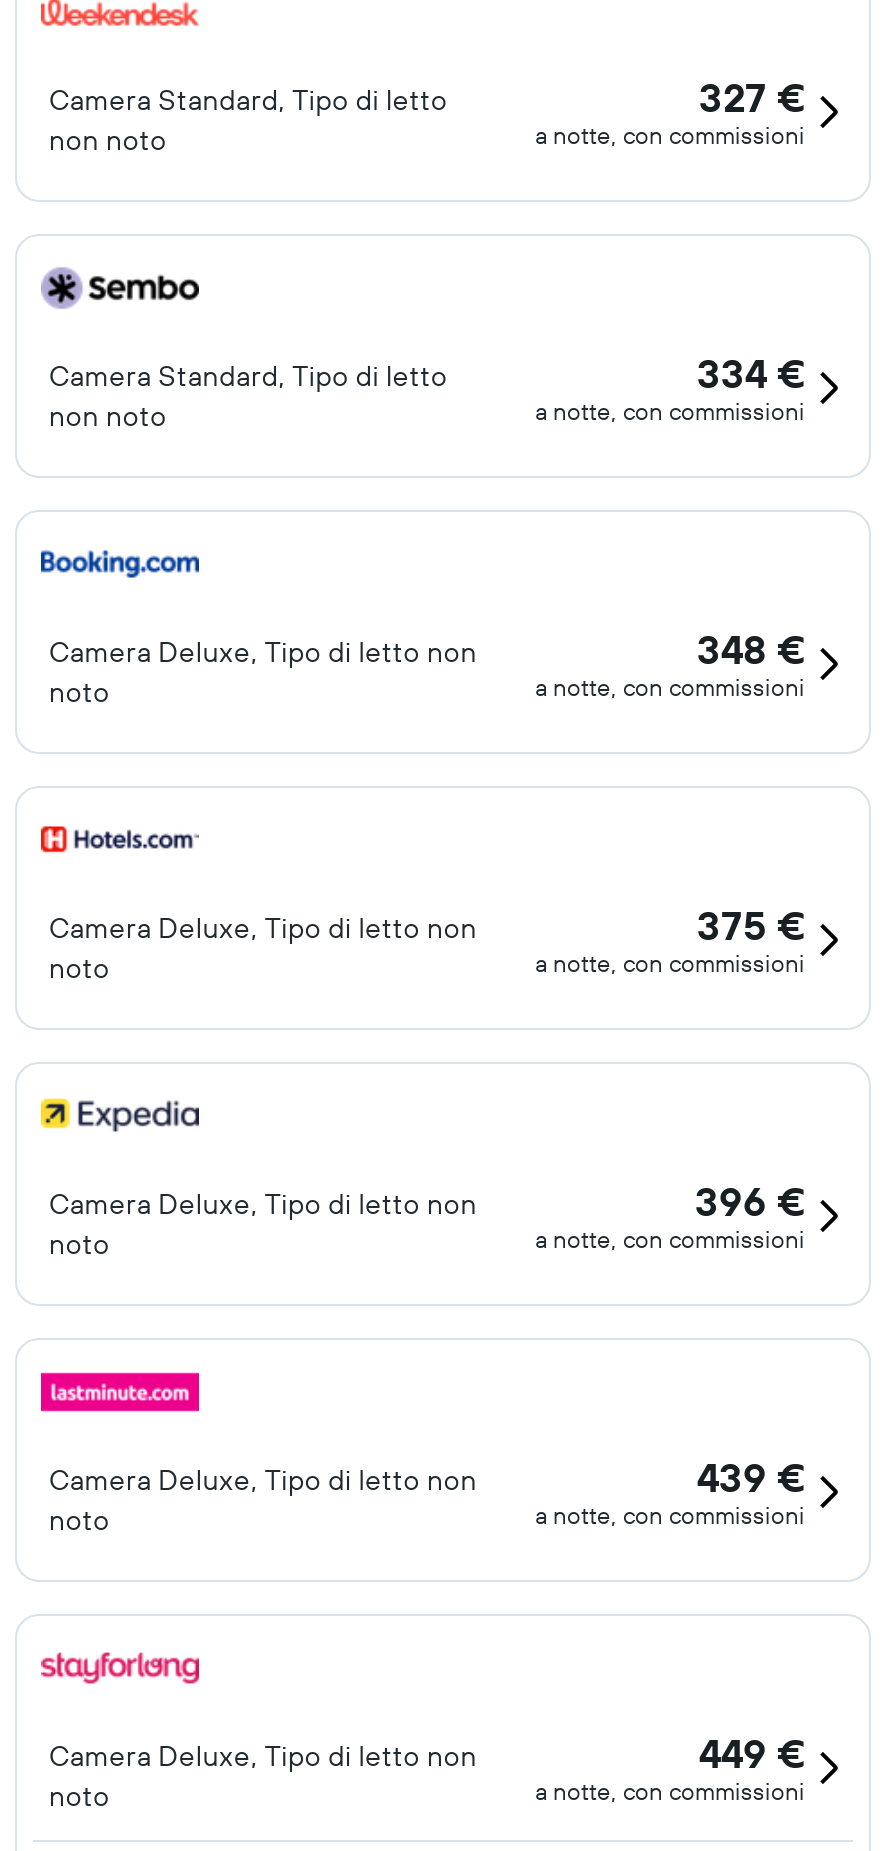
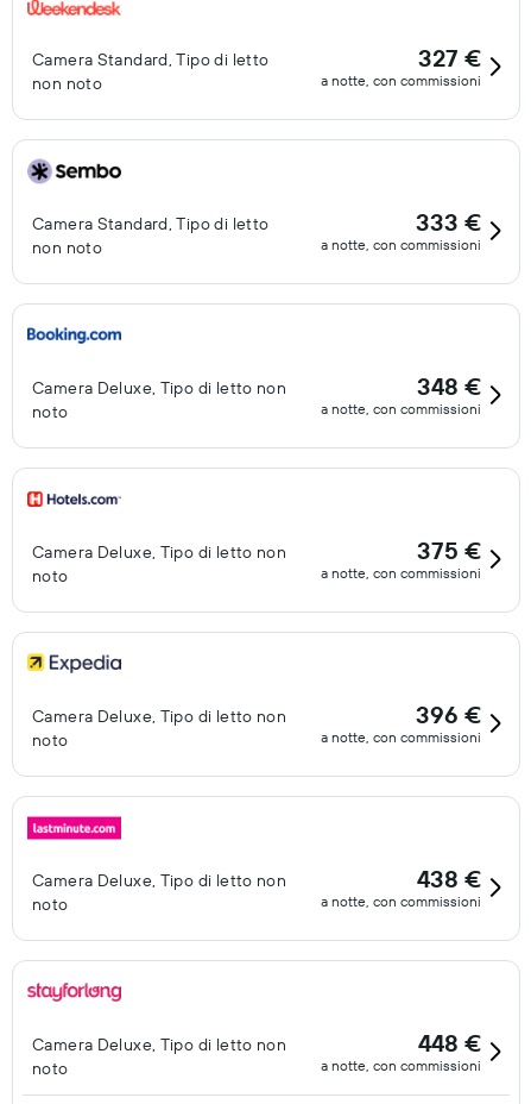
[697,348,805,398] 334 € -> [416,207,481,237] 333 €
[697,1452,805,1502] 439 € -> [417,864,481,893] 438 €
[699,1728,805,1778] 449 € -> [418,1028,481,1058] 448 €

